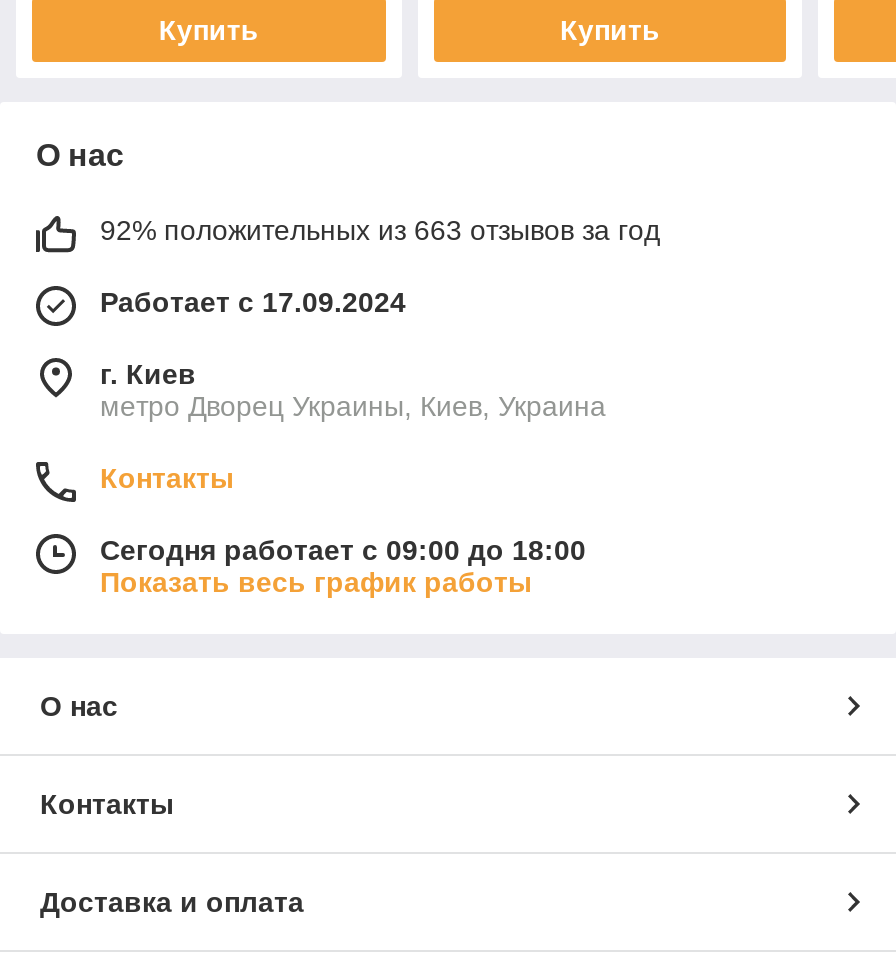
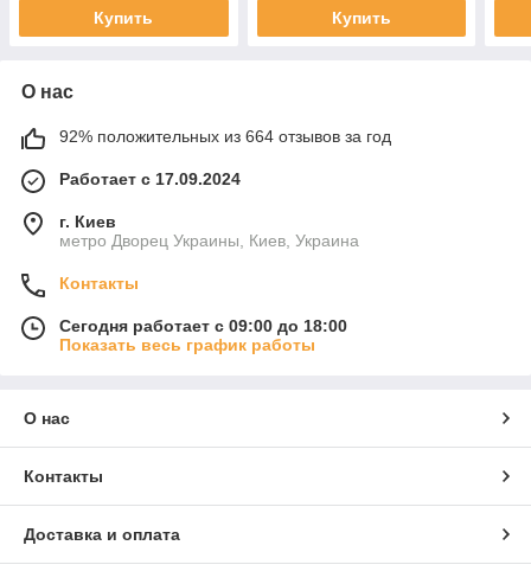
[100,215,660,247] 92% положительных из 663 отзывов за год -> [59,127,391,146] 92% положительных из 664 отзывов за год

